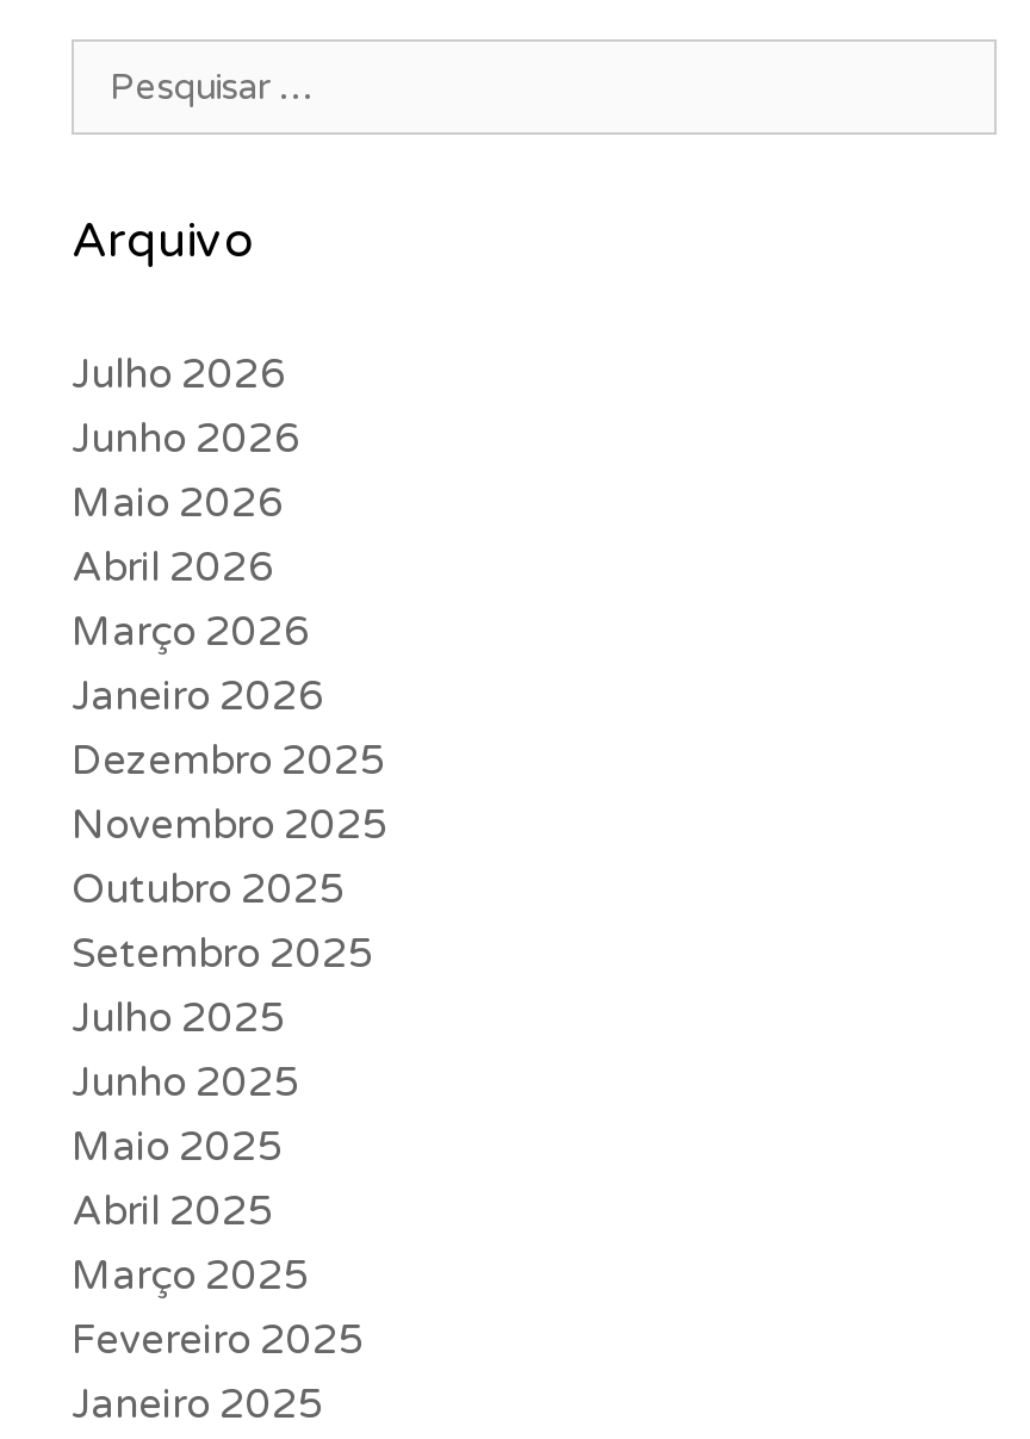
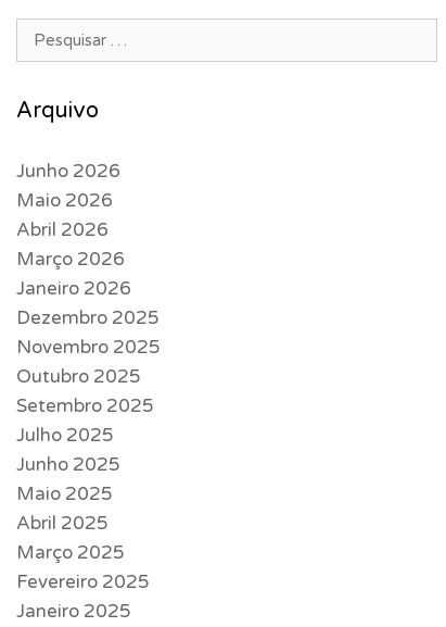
[72,349,286,399] Julho 2026 -> none

